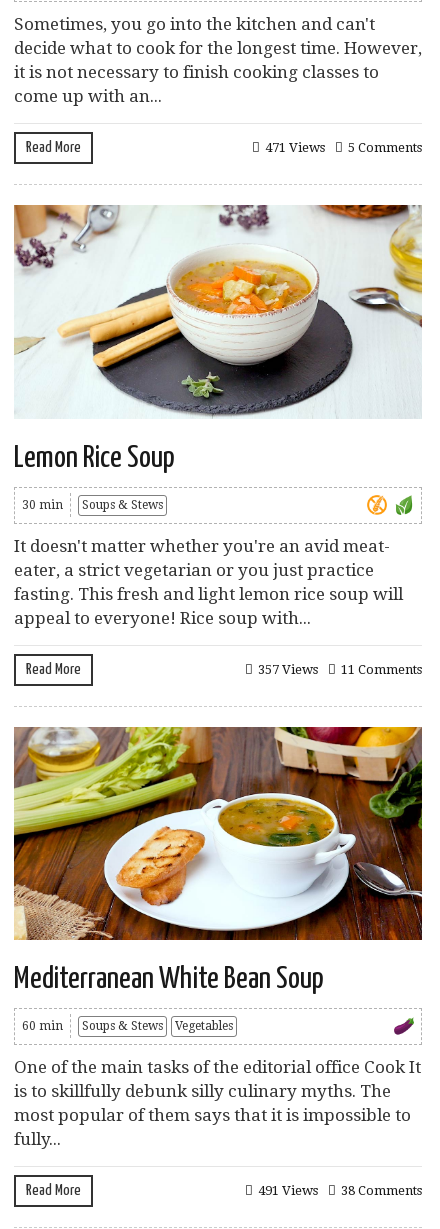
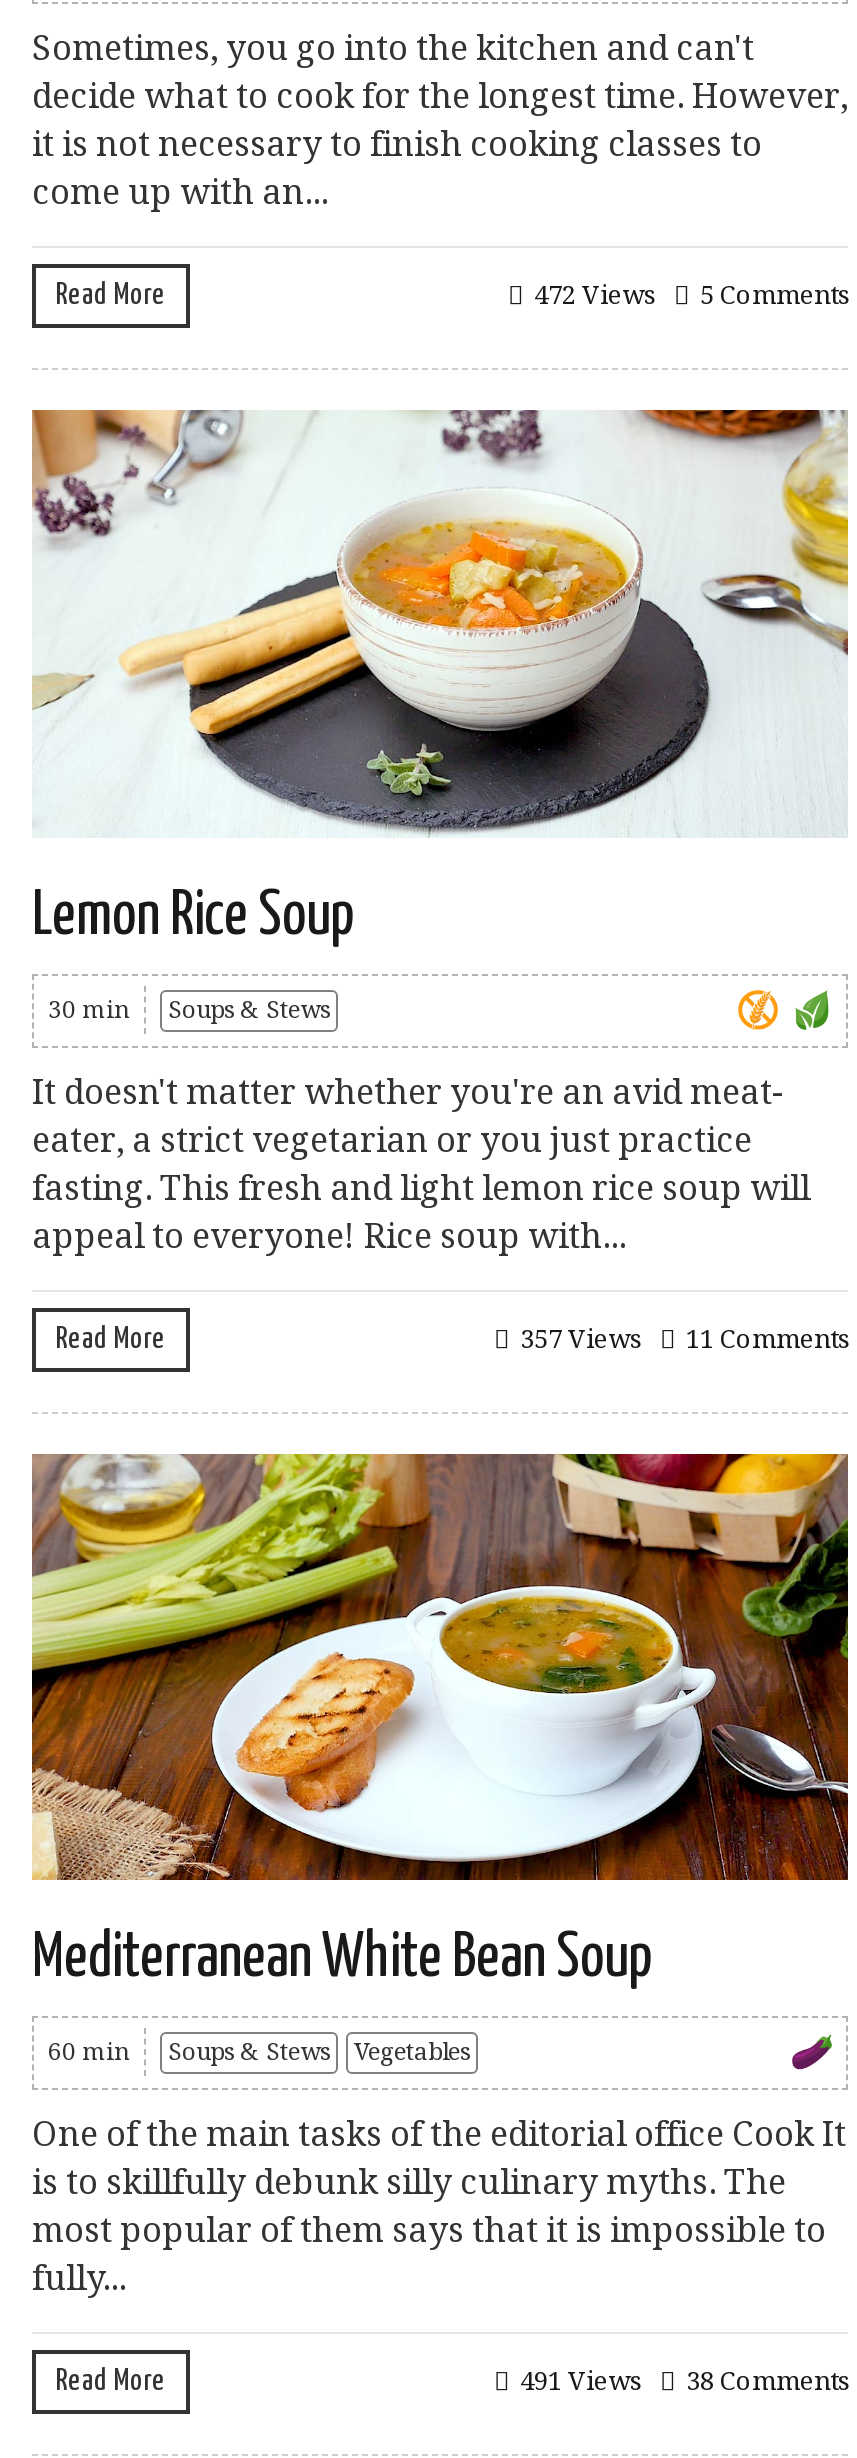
[265,140,422,155] 471 Views 5 Comments -> [534,280,848,310] 472 Views 5 Comments

